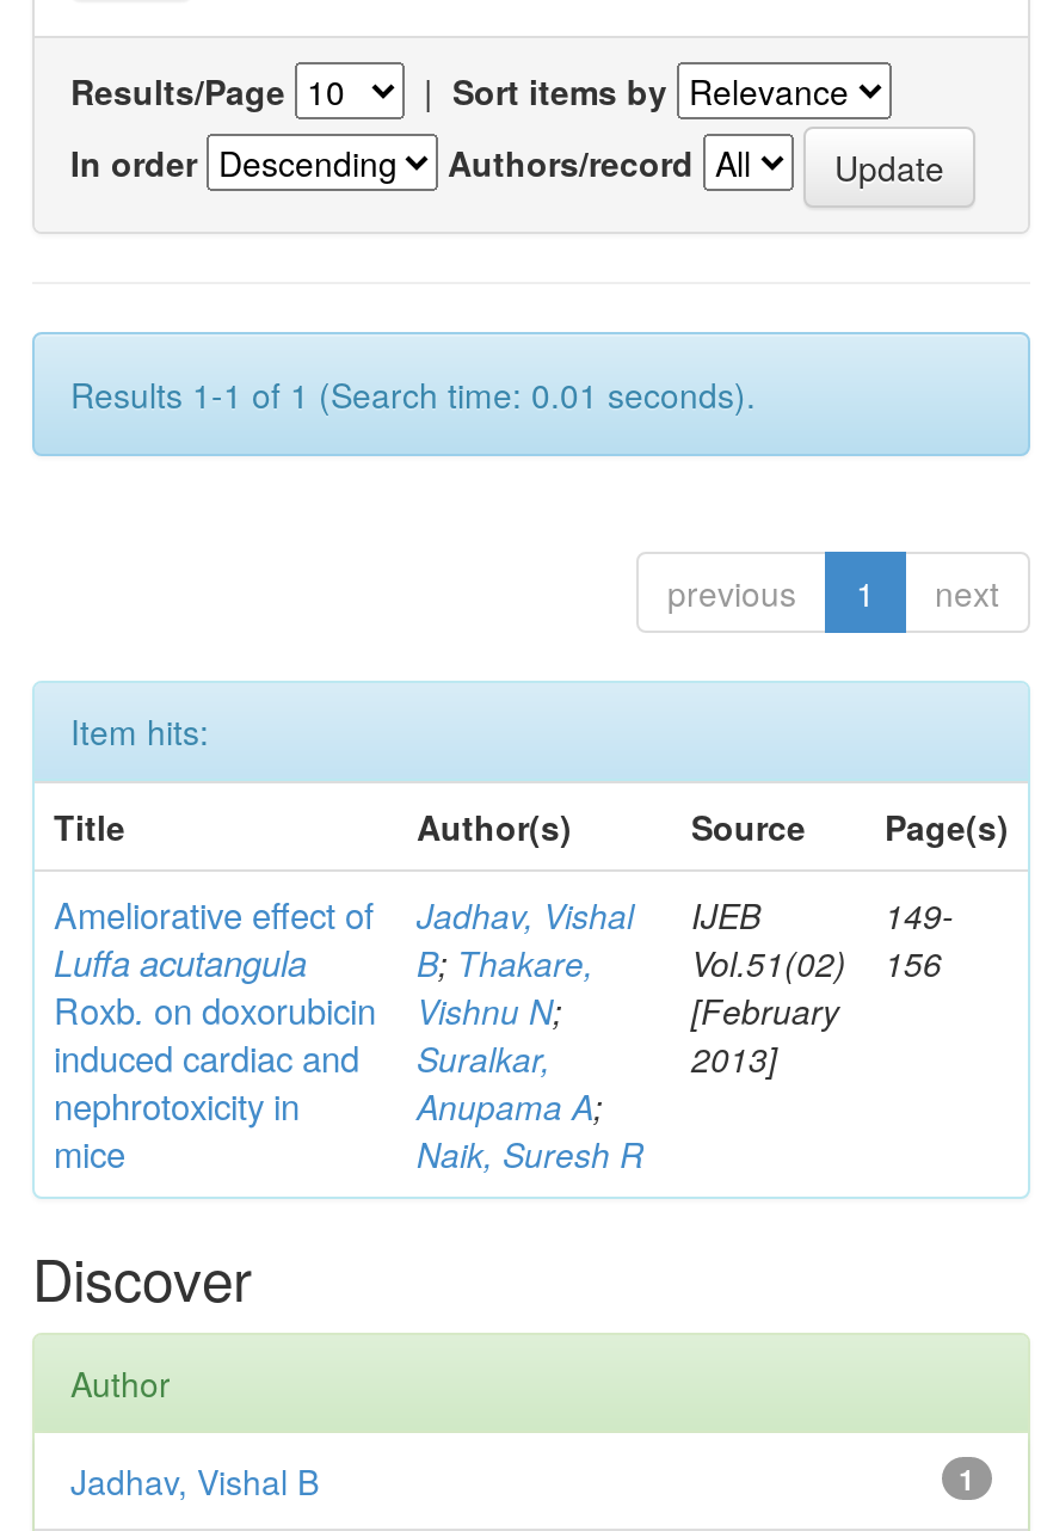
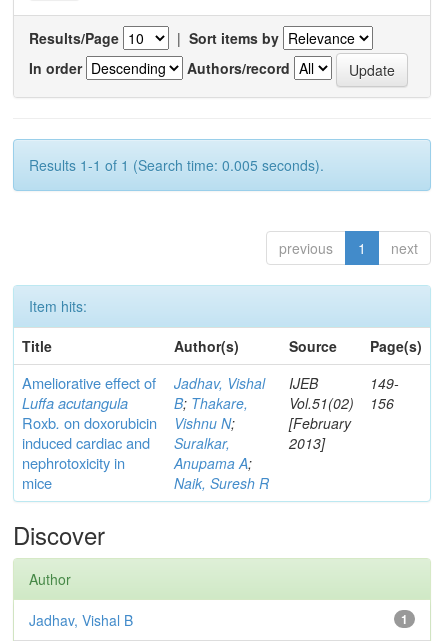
[70,370,756,418] Results 1-1 of 1 (Search time: 0.01 seconds). -> [29,155,324,175] Results 1-1 of 1 (Search time: 0.005 seconds).

